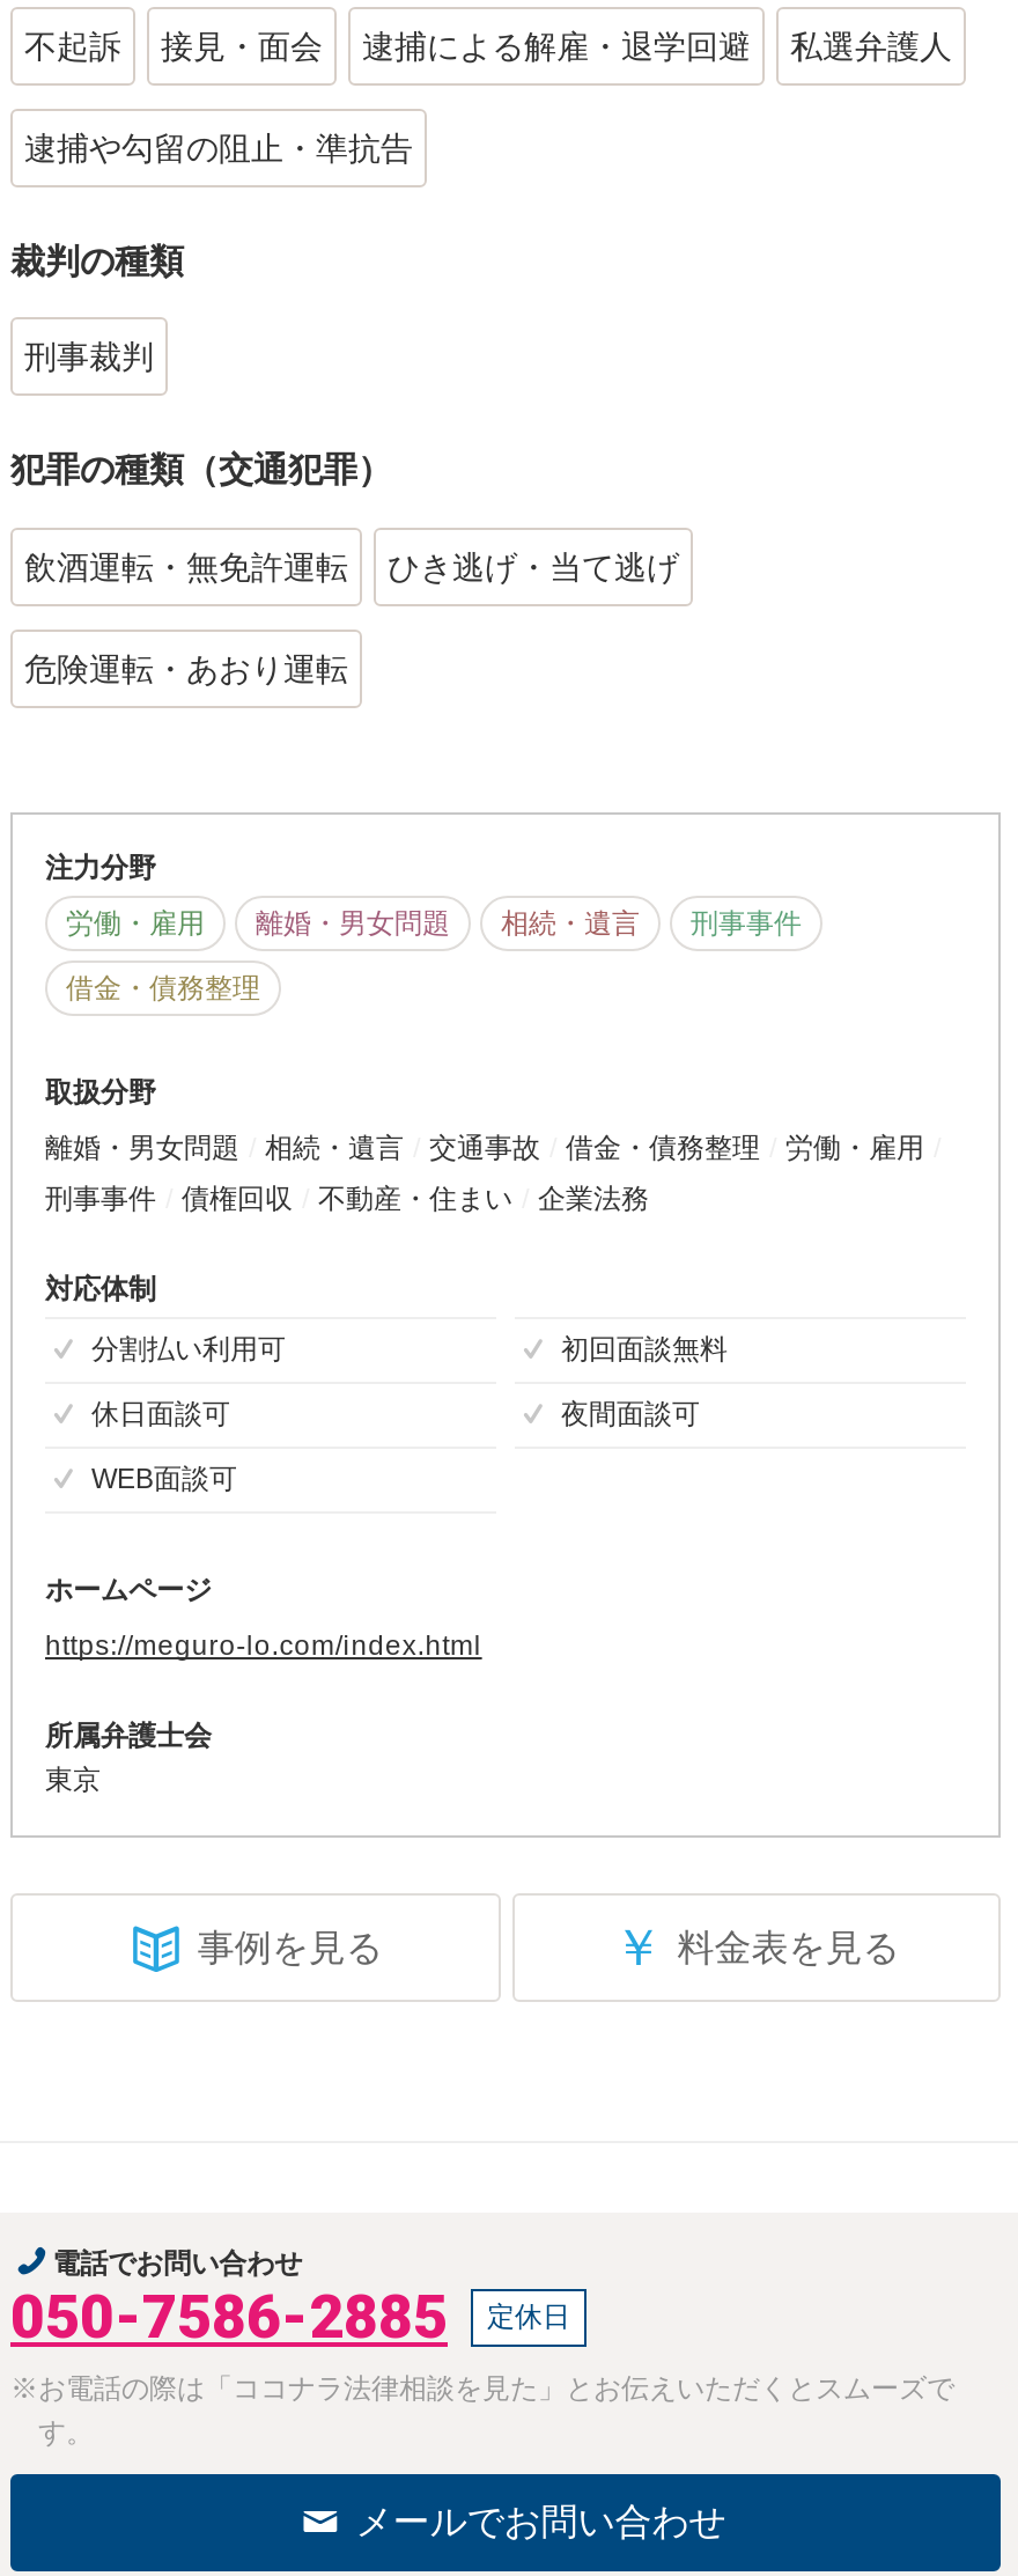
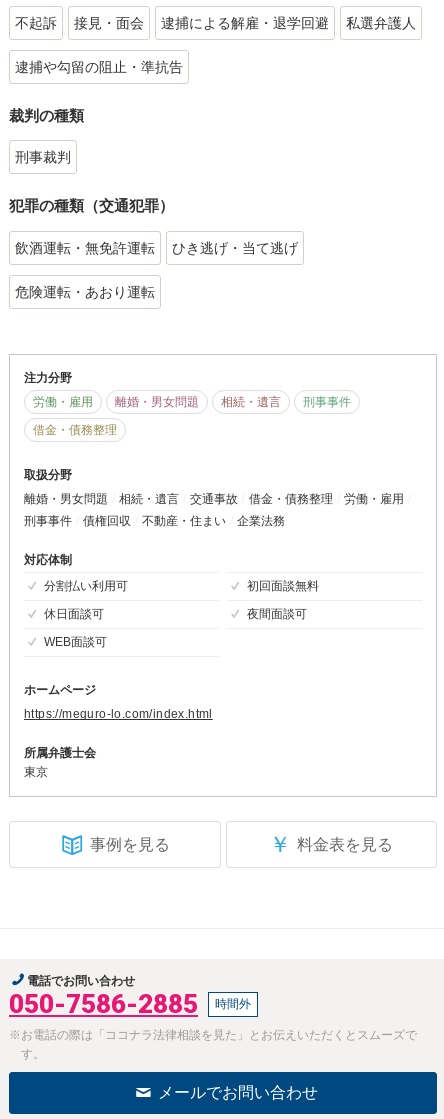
[487,2300,570,2333] 定休日 -> [215,997,251,1011] 時間外

